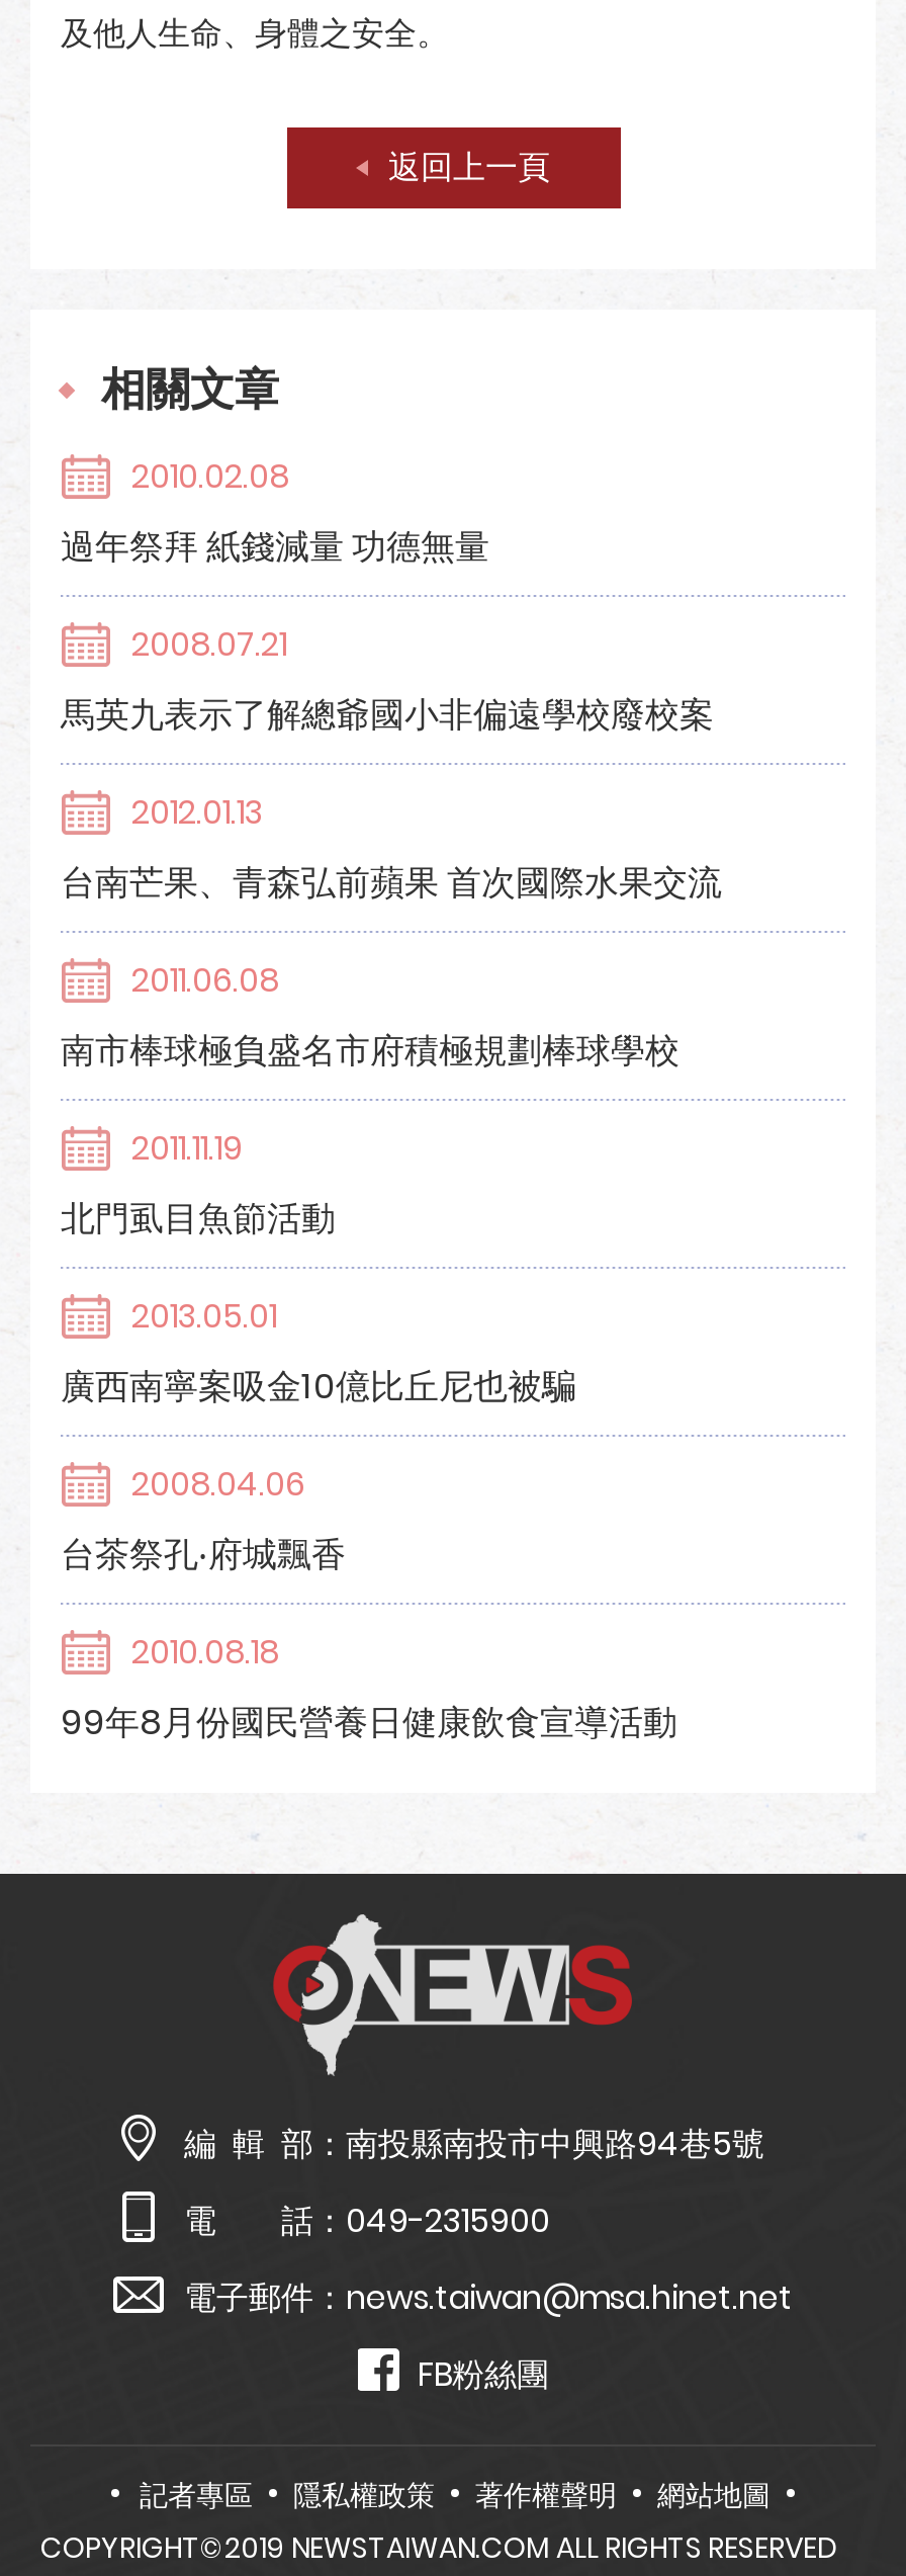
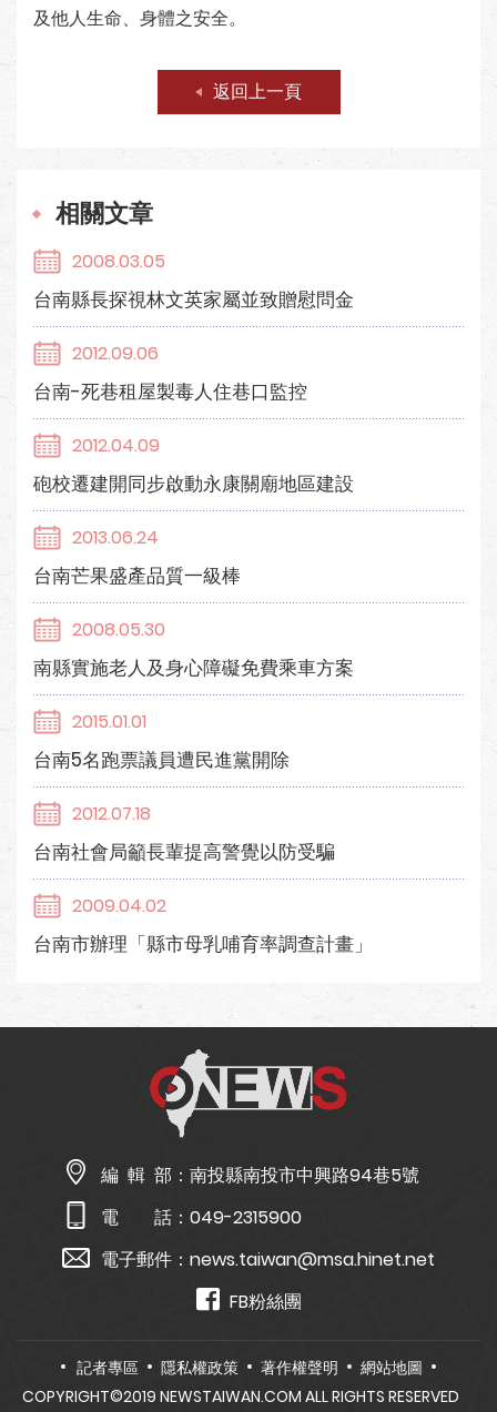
[131,453,289,500] 2010.02.08 -> [72,248,165,274] 2008.03.05
[61,522,489,571] 過年祭拜 紙錢減量 功德無量 -> [33,286,354,313] 台南縣長探視林文英家屬並致贈慰問金
[131,621,287,668] 2008.07.21 -> [72,341,159,366] 2012.09.06
[61,690,714,739] 馬英九表示了解總爺國小非偏遠學校廢校案 -> [33,378,307,405] 台南-死巷租屋製毒人住巷口監控
[131,789,263,836] 2012.01.13 -> [72,433,160,458] 2012.04.09
[61,858,722,907] 台南芒果、青森弘前蘋果 首次國際水果交流 -> [33,470,354,497] 砲校遷建開同步啟動永康關廟地區建設
[131,957,279,1004] 2011.06.08 -> [72,525,159,550] 2013.06.24
[61,1026,679,1075] 南市棒球極負盛名市府積極規劃棒球學校 -> [33,562,241,589] 台南芒果盛產品質一級棒
[131,1125,243,1172] 2011.11.19 -> [72,617,165,642] 2008.05.30
[61,1194,336,1242] 北門虱目魚節活動 -> [33,654,354,681] 南縣實施老人及身心障礙免費乘車方案
[131,1293,277,1340] 2013.05.01 -> [72,709,146,734] 2015.01.01
[61,1362,576,1410] 廣西南寧案吸金10億比丘尼也被騙 -> [33,746,290,773] 台南5名跑票議員遭民進黨開除
[131,1461,305,1508] 2008.04.06 -> [72,801,151,826] 2012.07.18
[61,1530,346,1578] 台茶祭孔‧府城飄香 -> [33,839,335,865] 台南社會局籲長輩提高警覺以防受騙
[131,1629,279,1676] 2010.08.18 -> [72,893,166,918] 2009.04.02
[61,1698,677,1746] 99年8月份國民營養日健康飲食宣導活動 -> [33,931,373,957] 台南市辦理「縣市母乳哺育率調查計畫」

